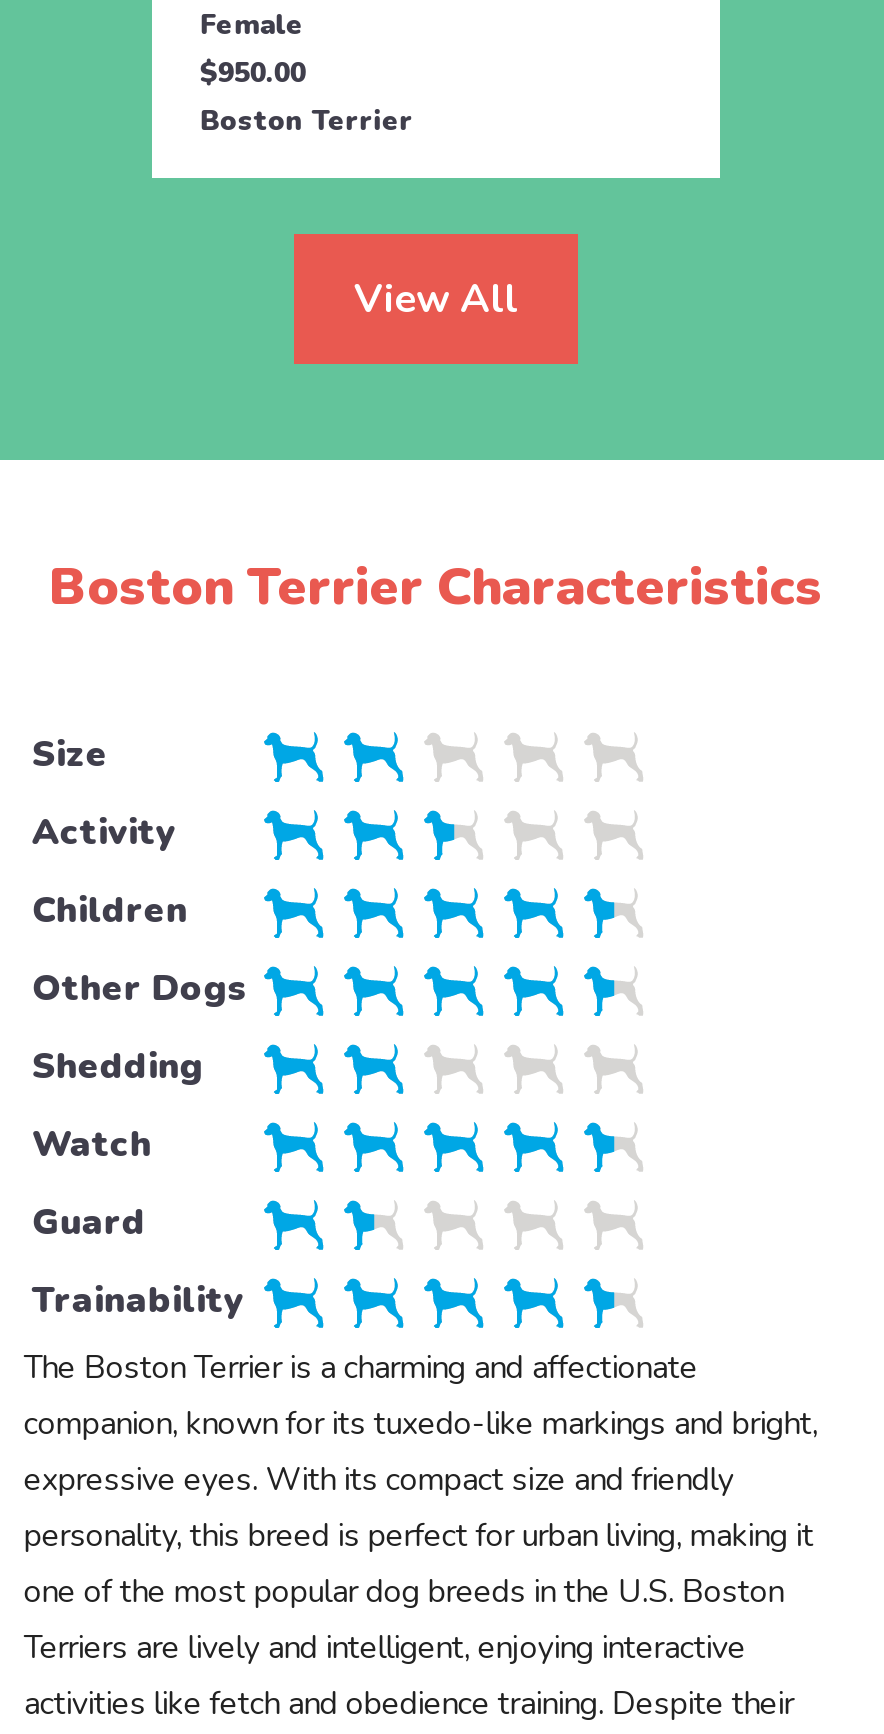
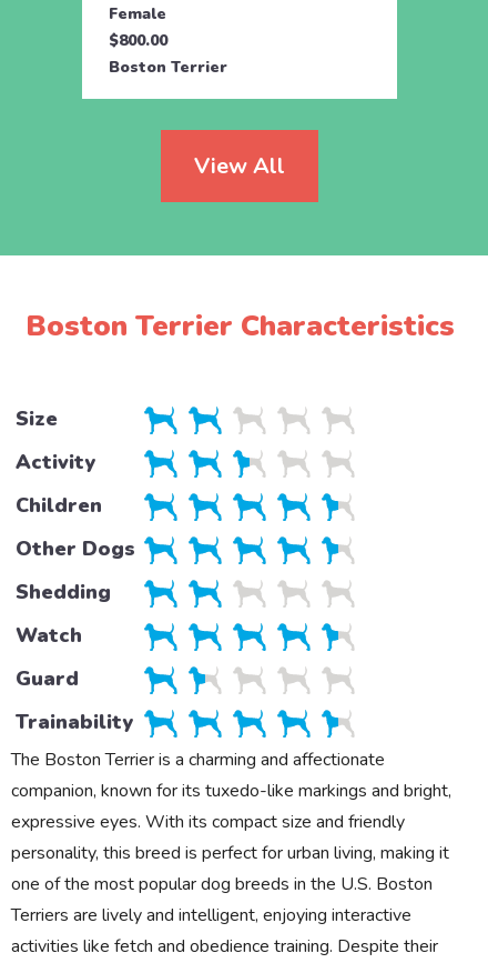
[200,54,306,92] $950.00 -> [109,30,167,51] $800.00

